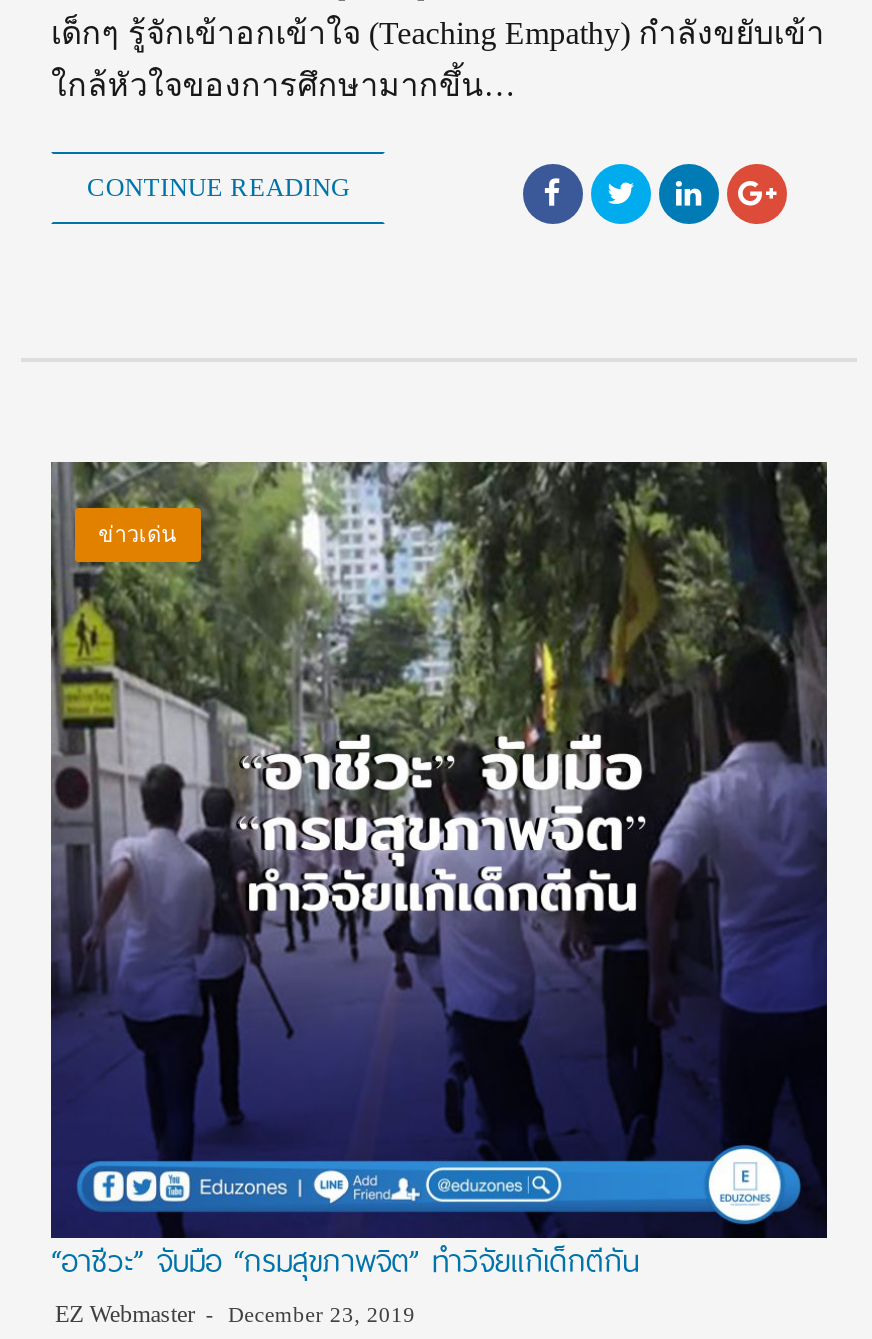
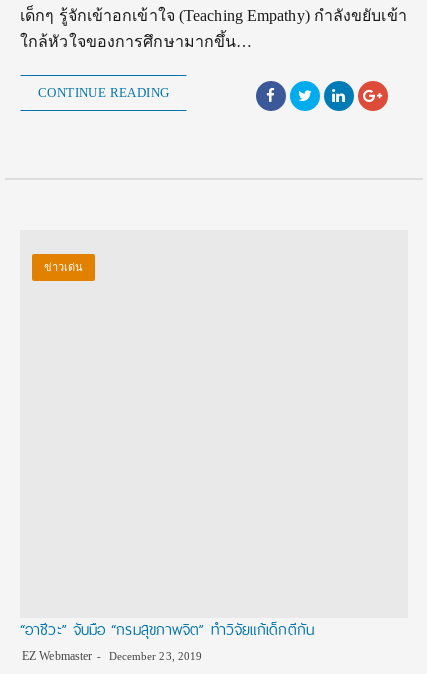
[49,460,829,1240] [image] -> none

